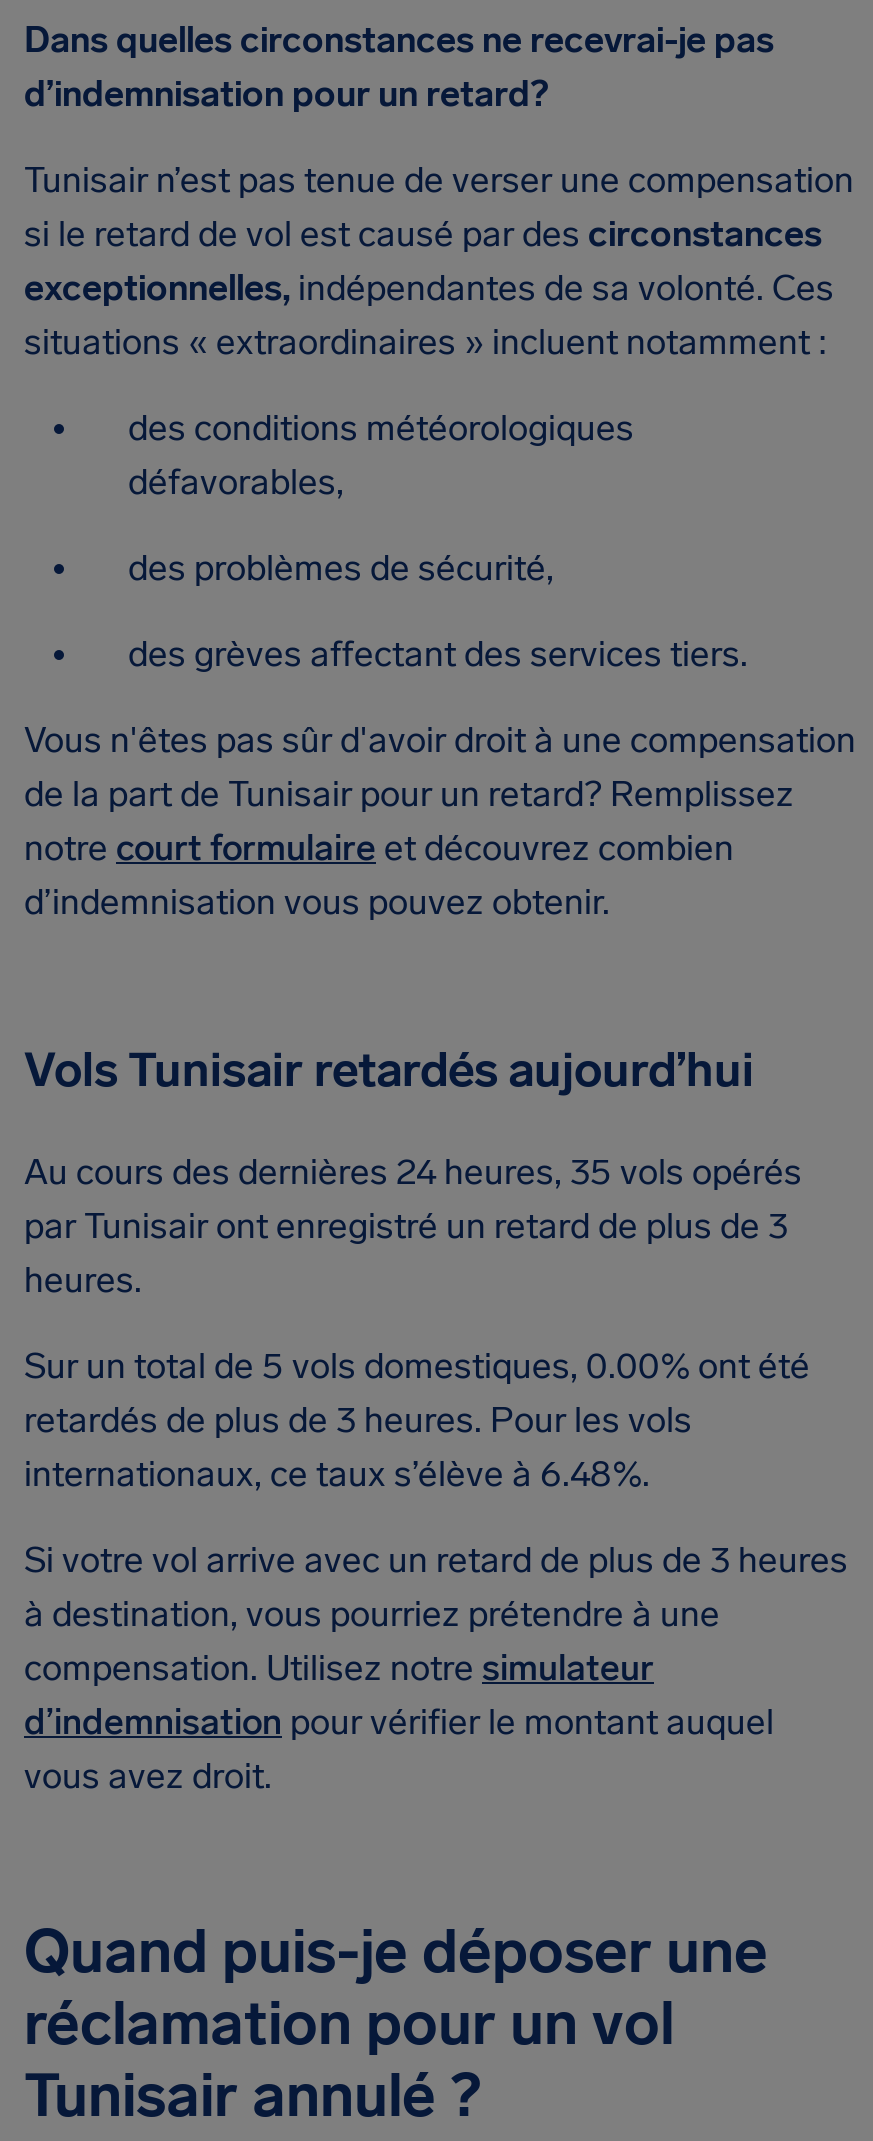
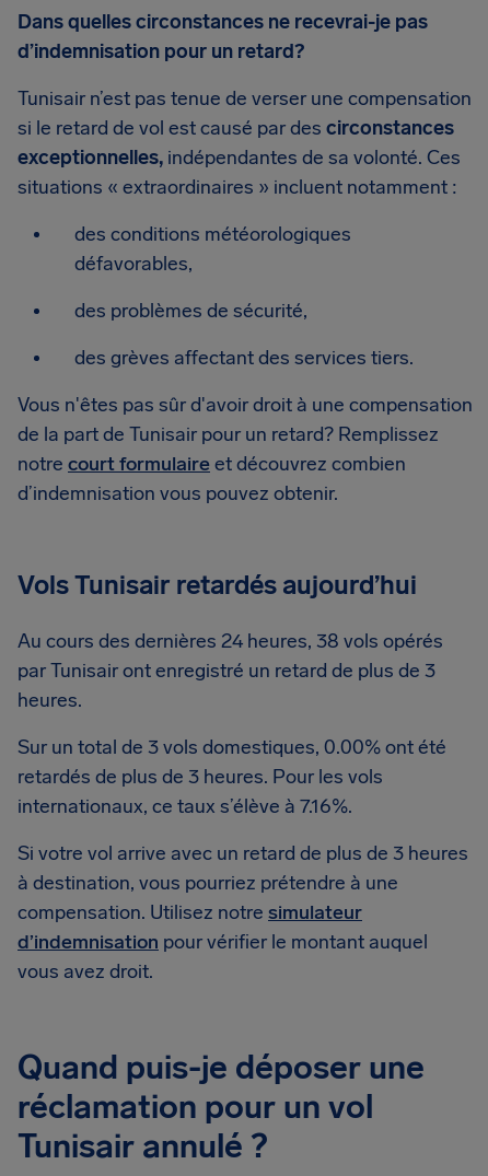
[24,1149,802,1193] Au cours des dernières 24 heures, 35 vols opérés -> [18,629,443,653] Au cours des dernières 24 heures, 38 vols opérés
[24,1343,810,1387] Sur un total de 5 vols domestiques, 0.00% ont été -> [18,735,446,759] Sur un total de 3 vols domestiques, 0.00% ont été
[24,1451,650,1495] internationaux, ce taux s’élève à 6.48%. -> [18,794,352,818] internationaux, ce taux s’élève à 7.16%.

